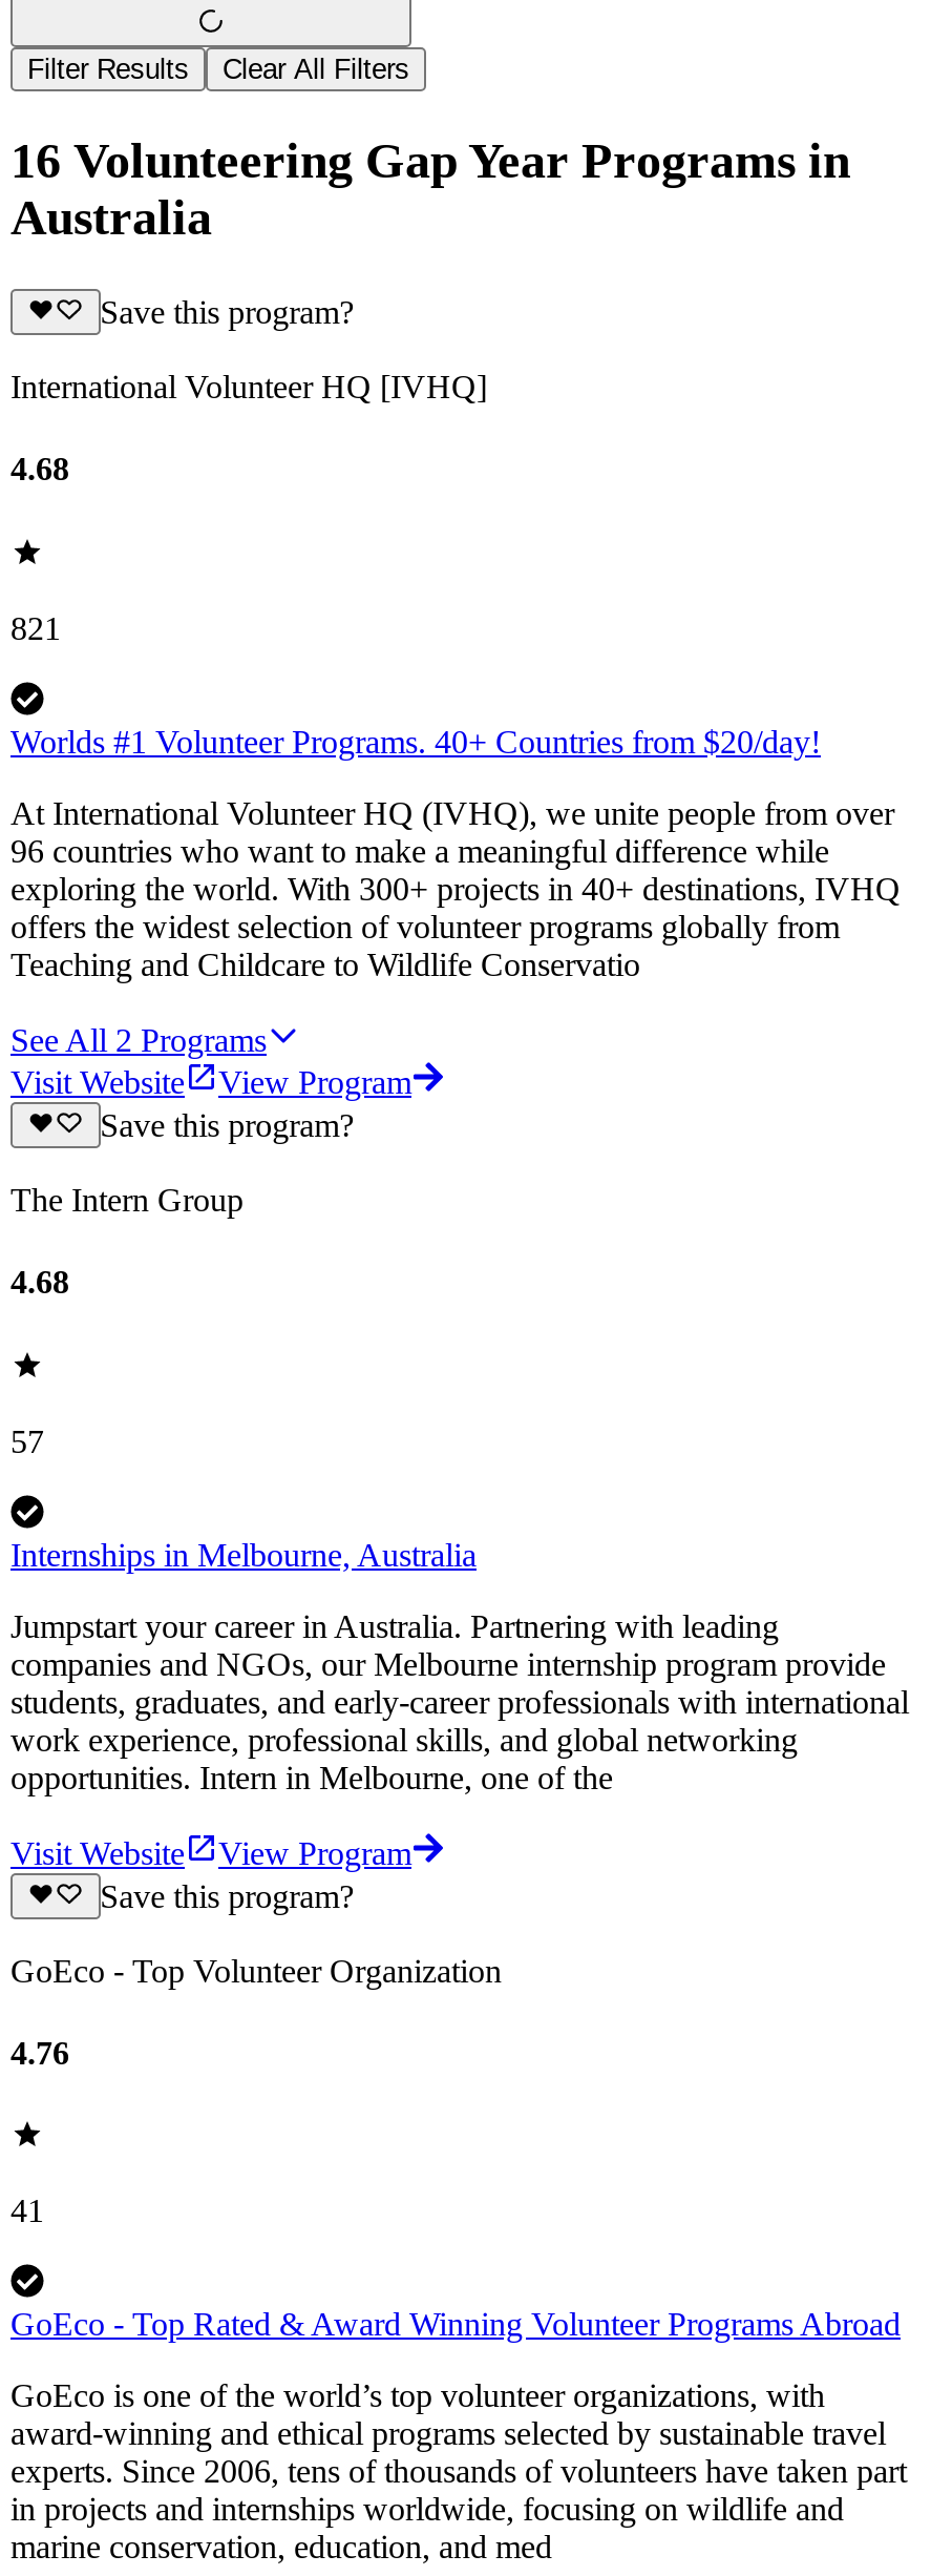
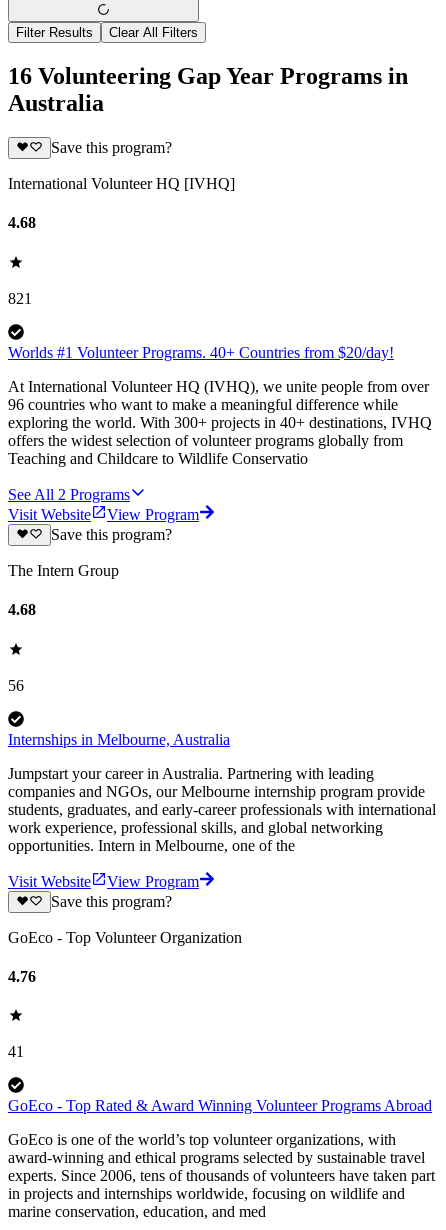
[10,1423,44,1458] 57 -> [8,677,24,694] 56

